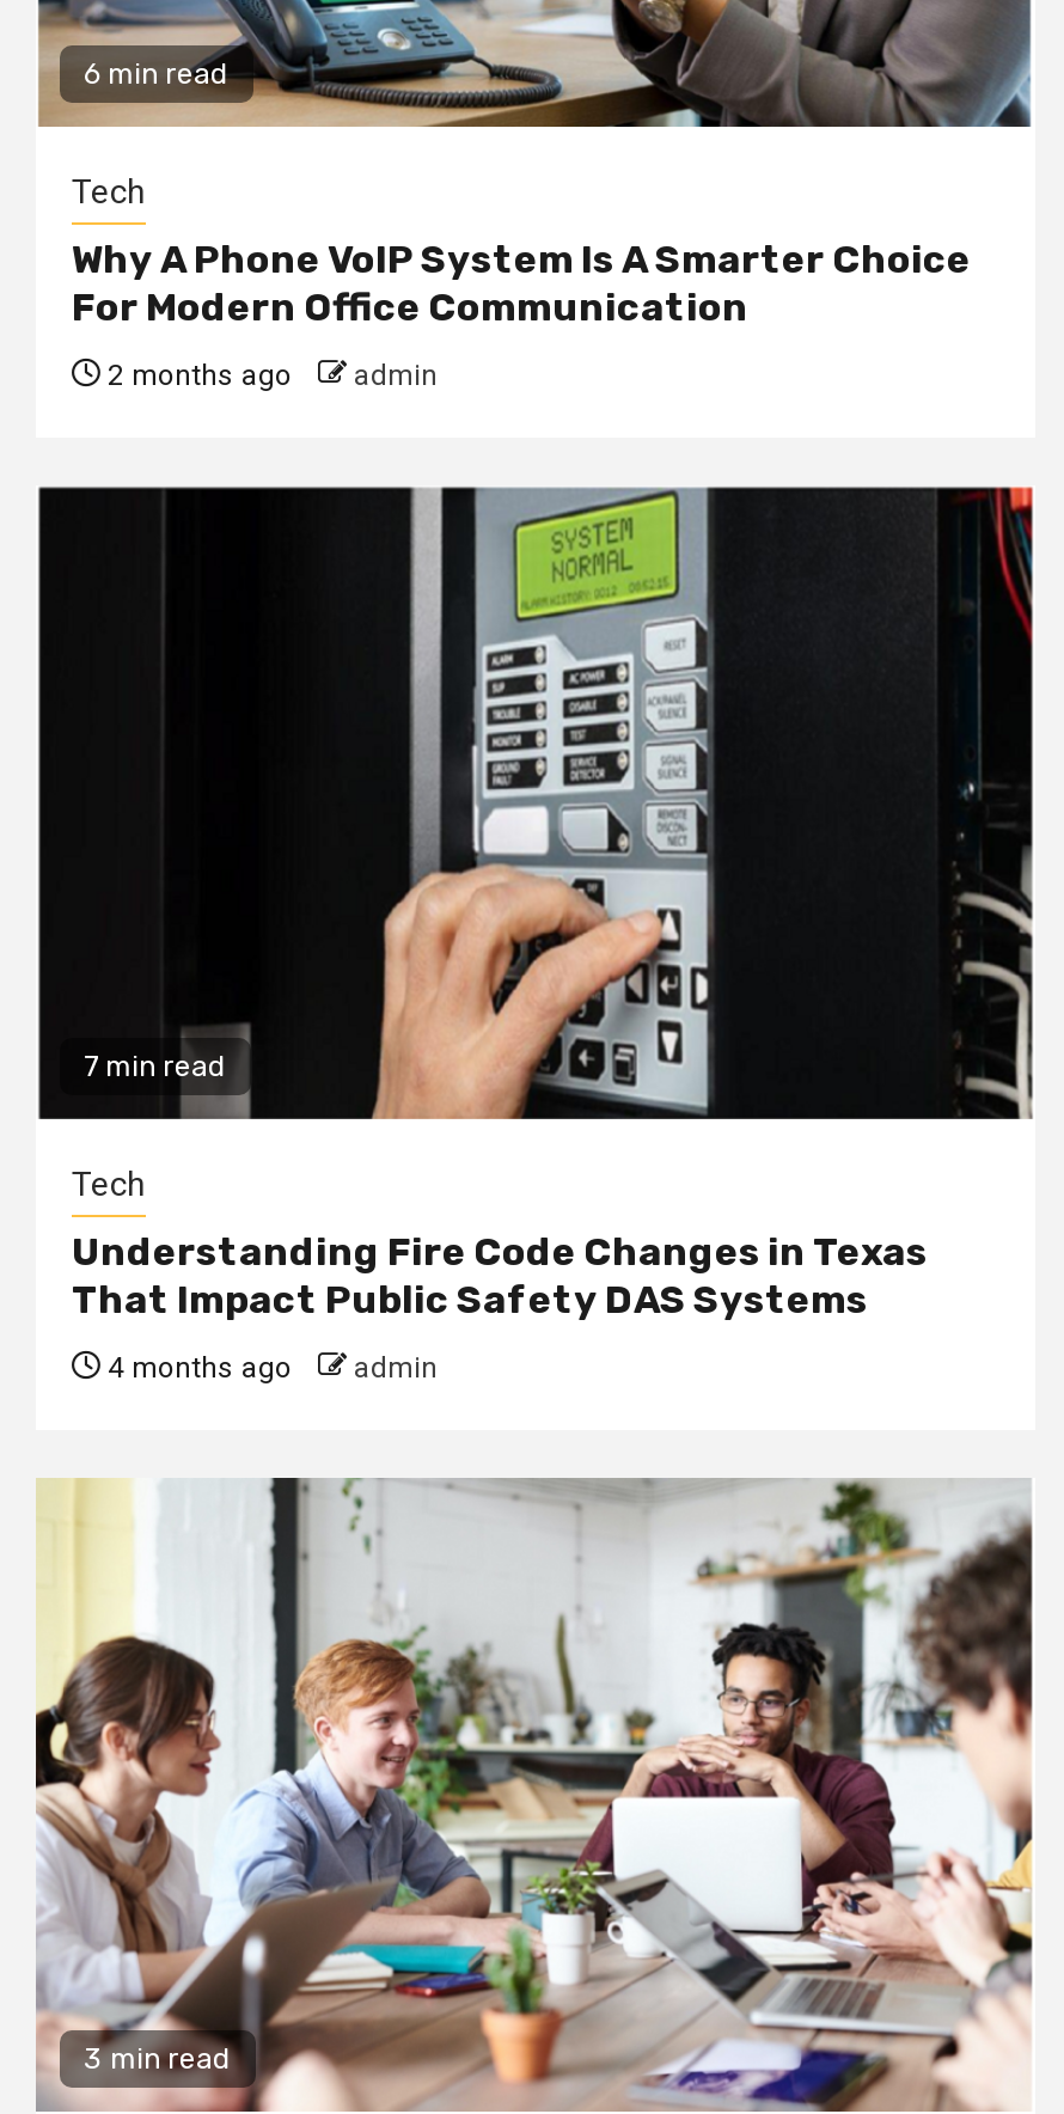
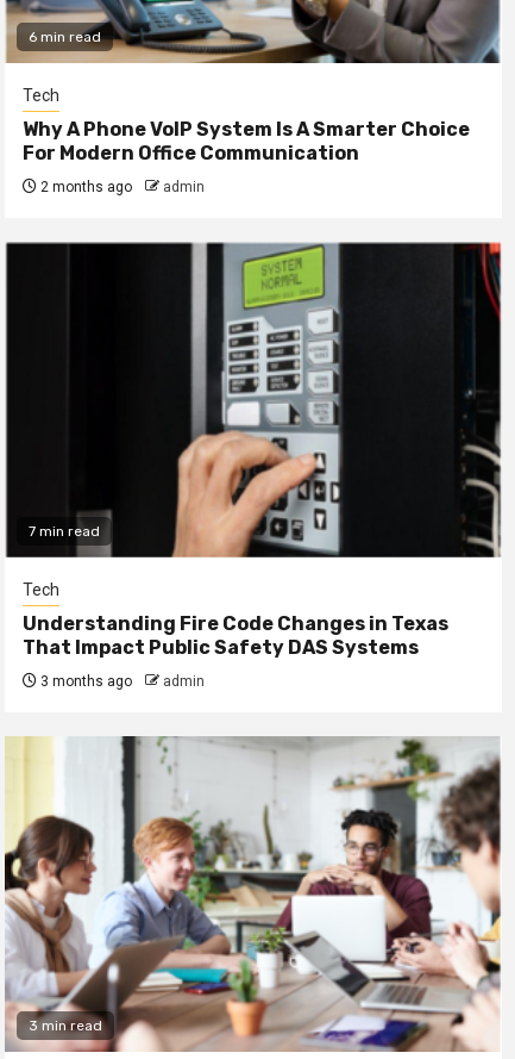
[100,1352,438,1386] 4 months ago admin -> [37,674,205,690] 3 months ago admin

